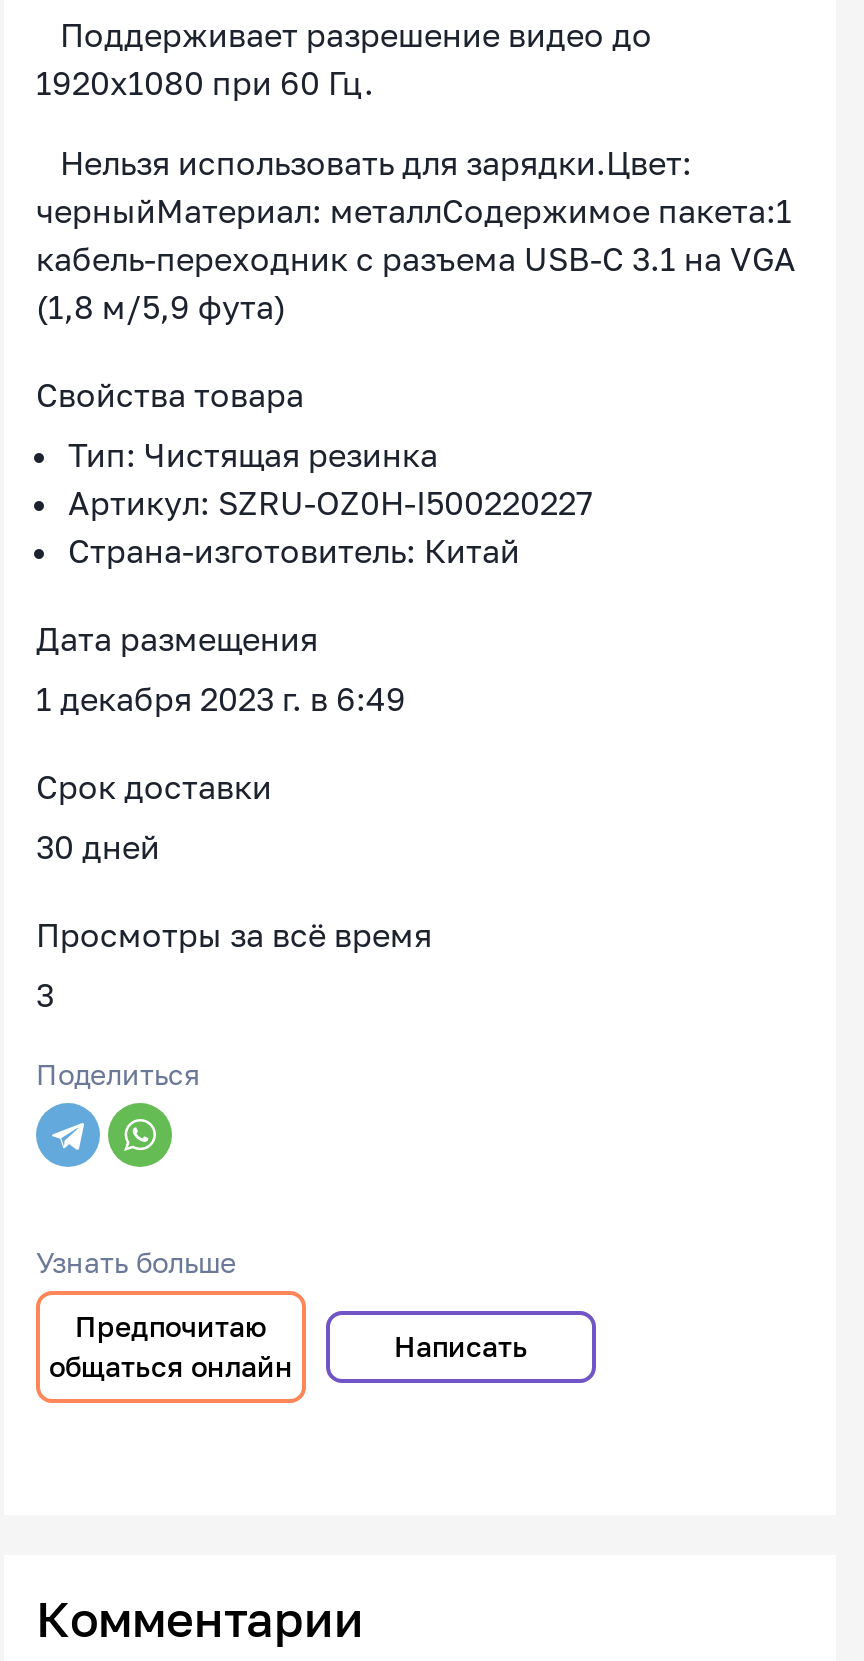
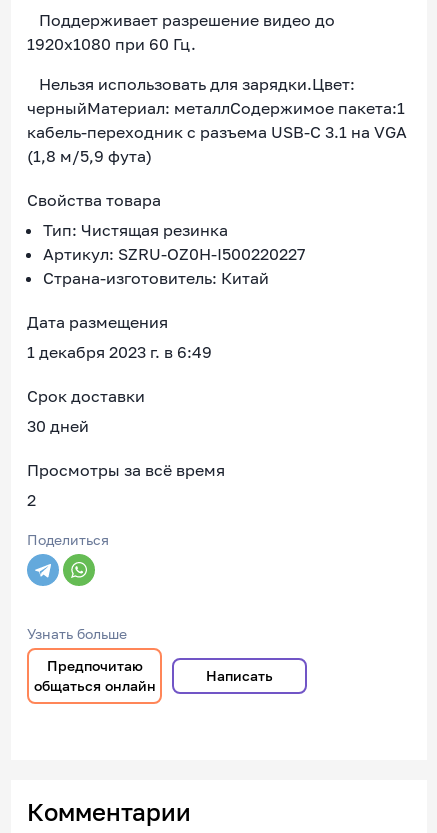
[36,975,54,1015] 3 -> [27,490,36,510] 2

